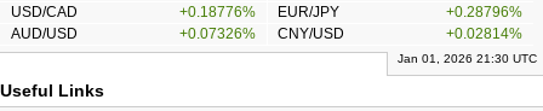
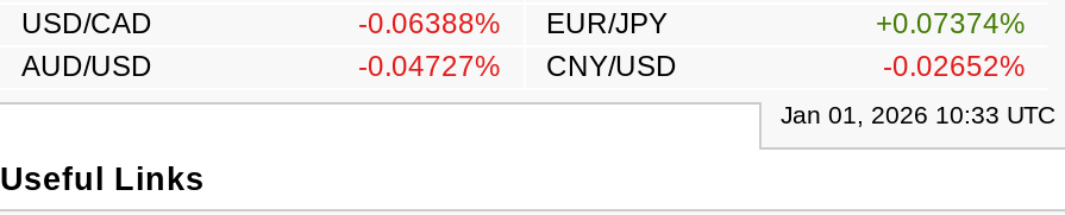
[179,4,340,21] +0.18776% EUR/JPY -> [358,7,668,40] -0.06388% EUR/JPY
[446,4,522,21] +0.28796% -> [876,7,1026,40] +0.07374%
[179,25,345,42] +0.07326% CNY/USD -> [358,50,677,83] -0.04727% CNY/USD
[446,25,522,42] +0.02814% -> [883,50,1026,83] -0.02652%
[398,52,537,65] Jan 01, 2026 21:30 UTC -> [781,102,1054,128] Jan 01, 2026 10:33 UTC

